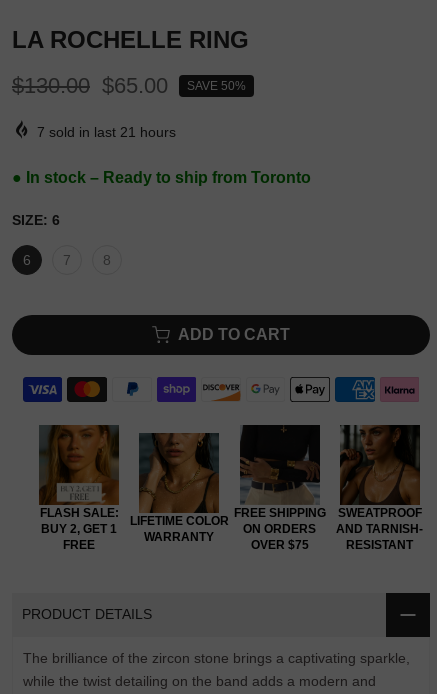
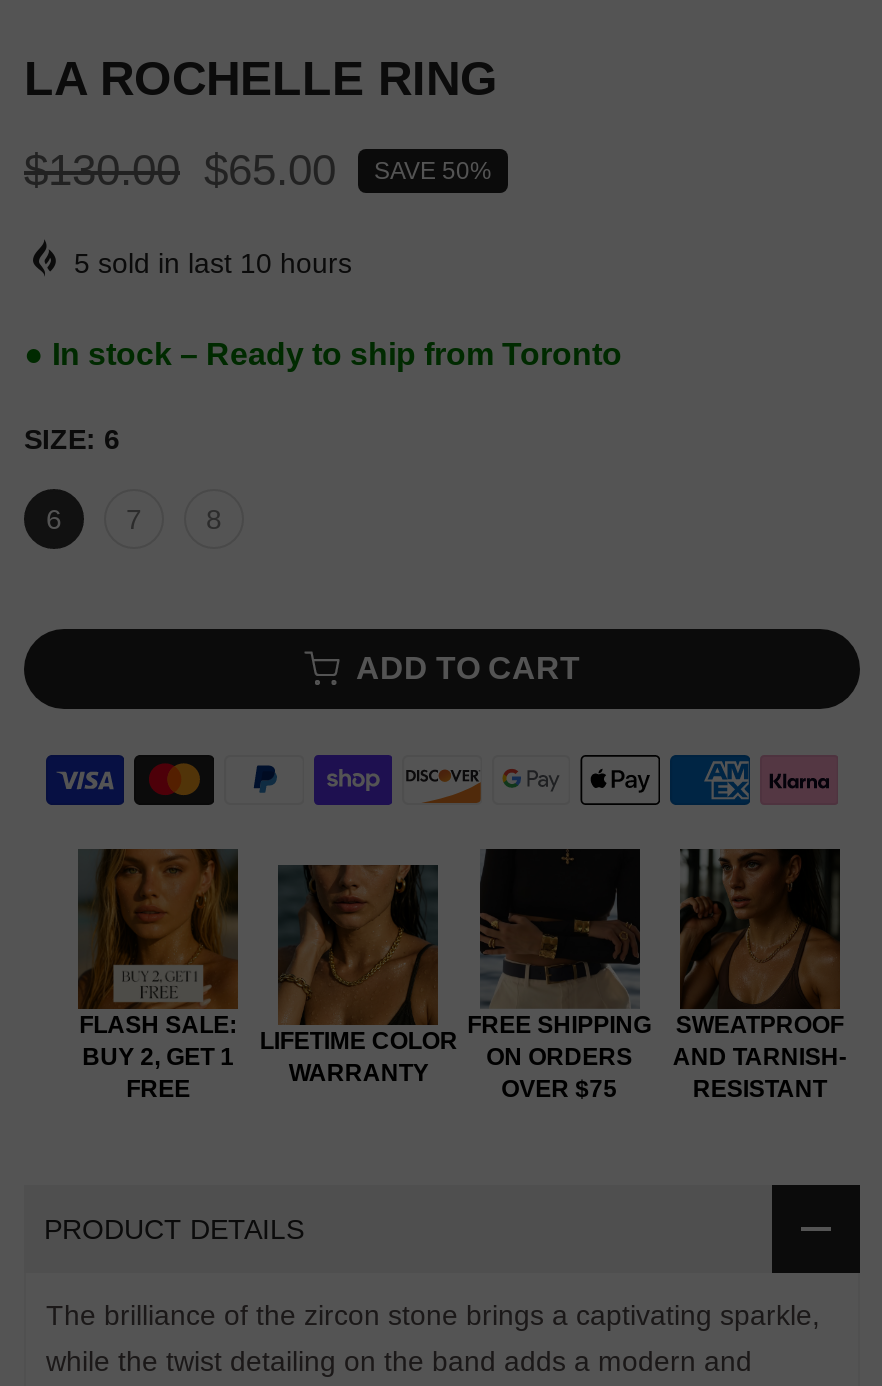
[37,124,176,140] 7 sold in last 21 hours -> [74,247,352,279] 5 sold in last 10 hours

